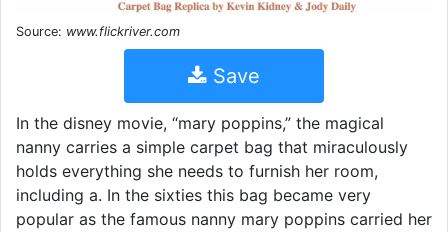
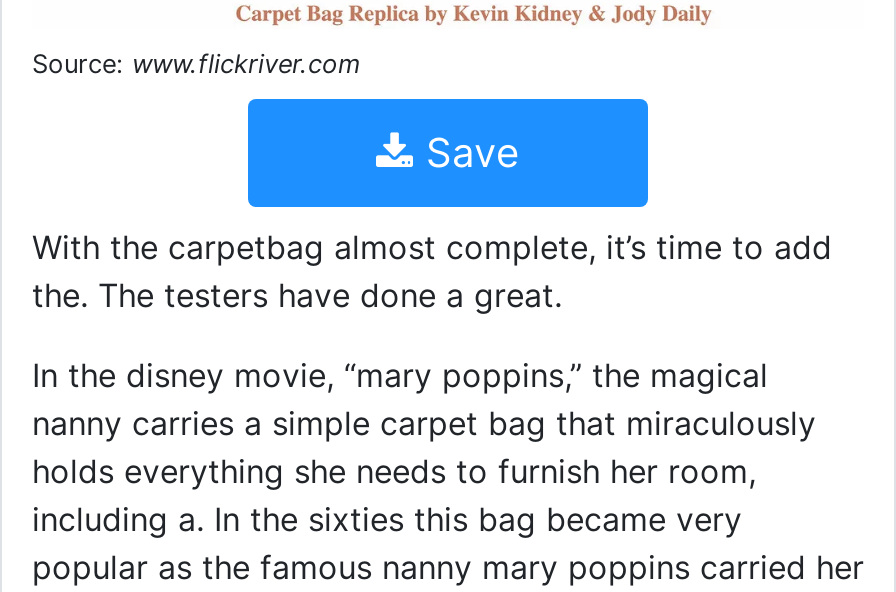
none -> [32,227,832,315] With the carpetbag almost complete, it’s time to add | the. The testers have done a great.

